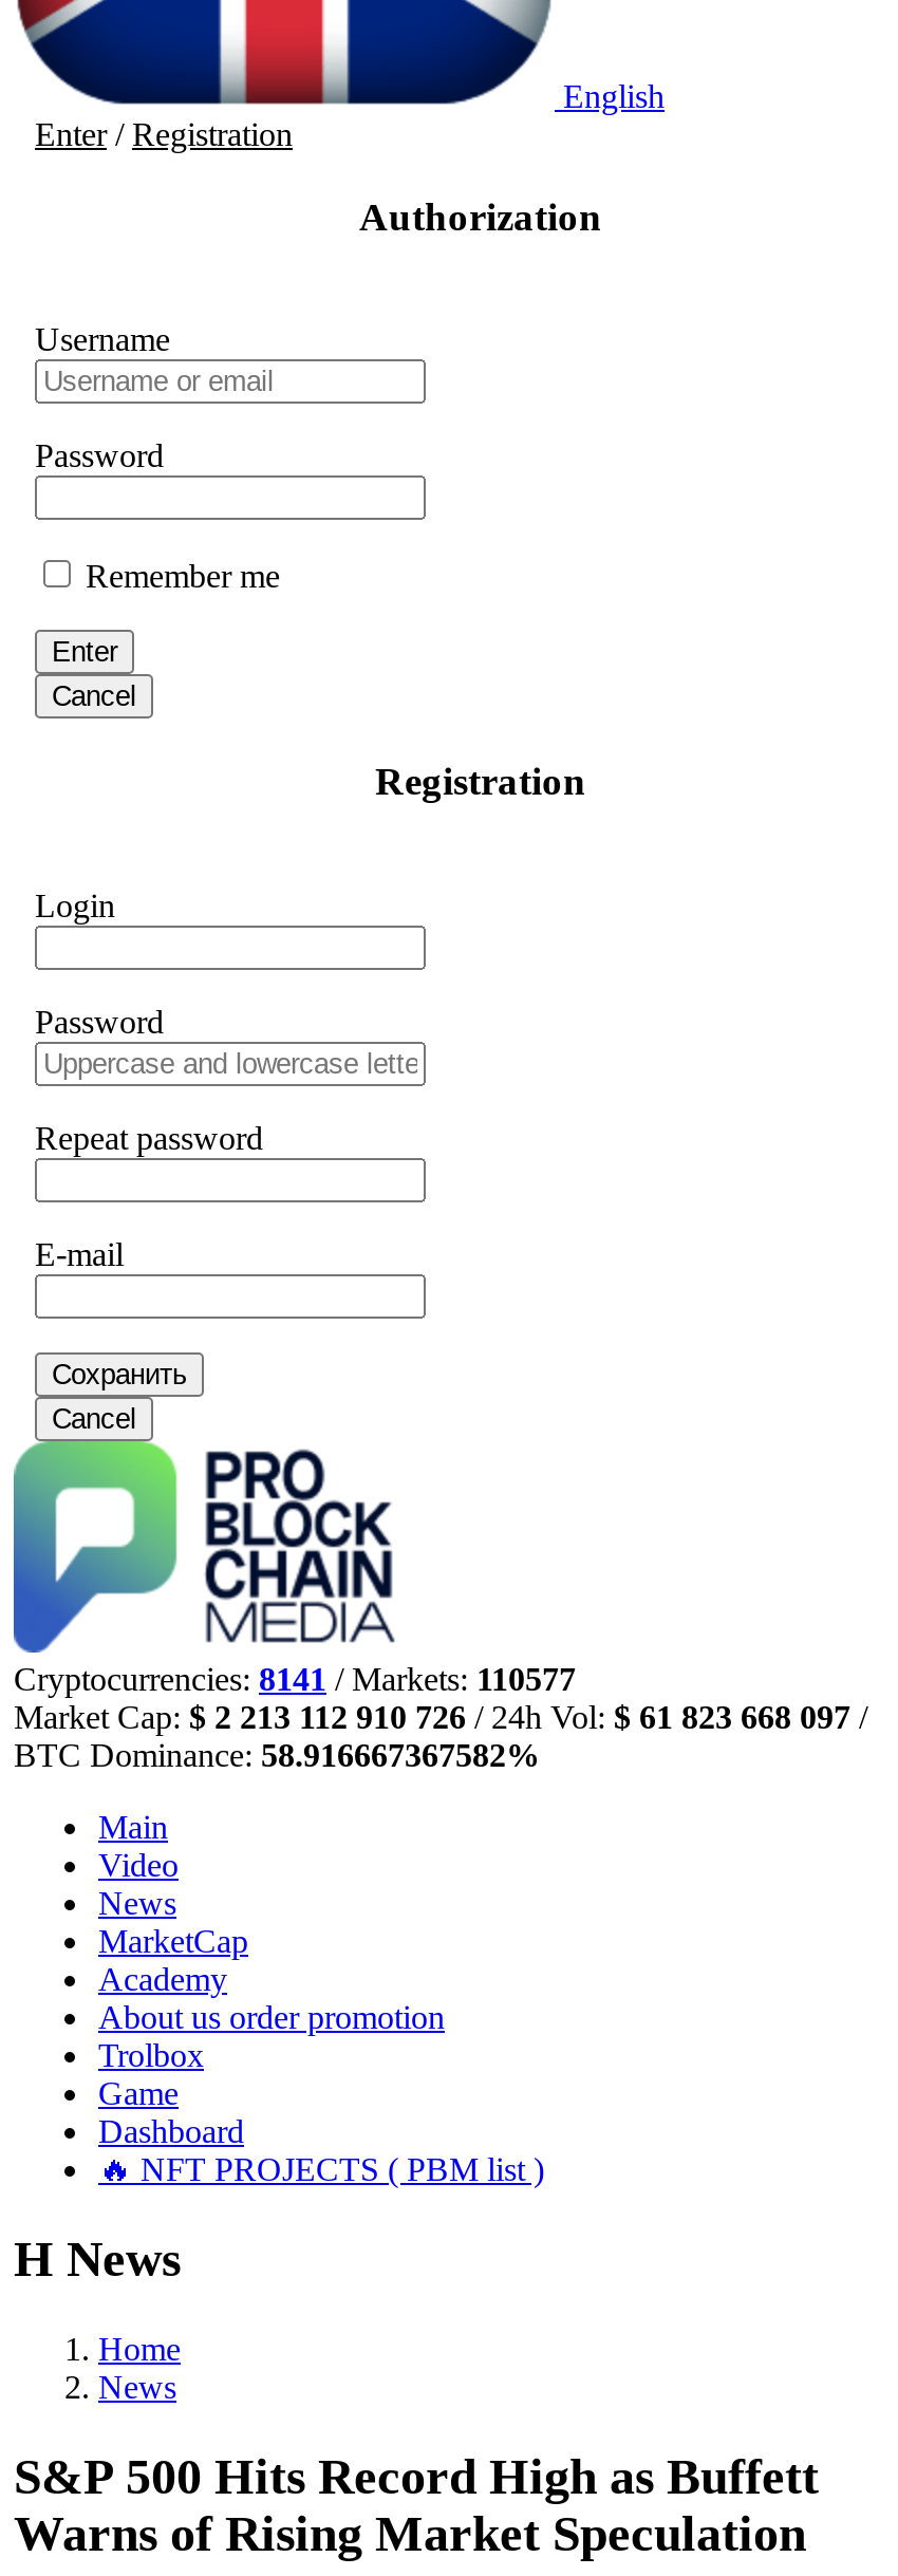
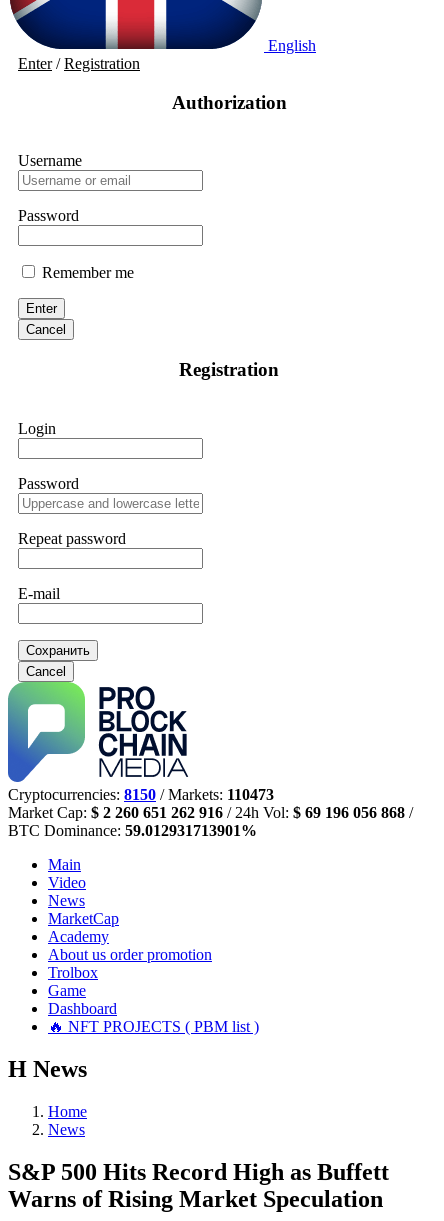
[14,1661,576,1697] Cryptocurrencies: 8141 / Markets: 110577 -> [8,786,274,803] Cryptocurrencies: 8150 / Markets: 110473
[14,1699,867,1735] Market Cap: $ 2 213 112 910 726 / 24h Vol: $ 61 823 668 097 / -> [8,804,413,821] Market Cap: $ 2 260 651 262 916 / 24h Vol: $ 69 196 056 868 /
[14,1737,540,1773] BTC Dominance: 58.916667367582% -> [8,822,257,839] BTC Dominance: 59.012931713901%

